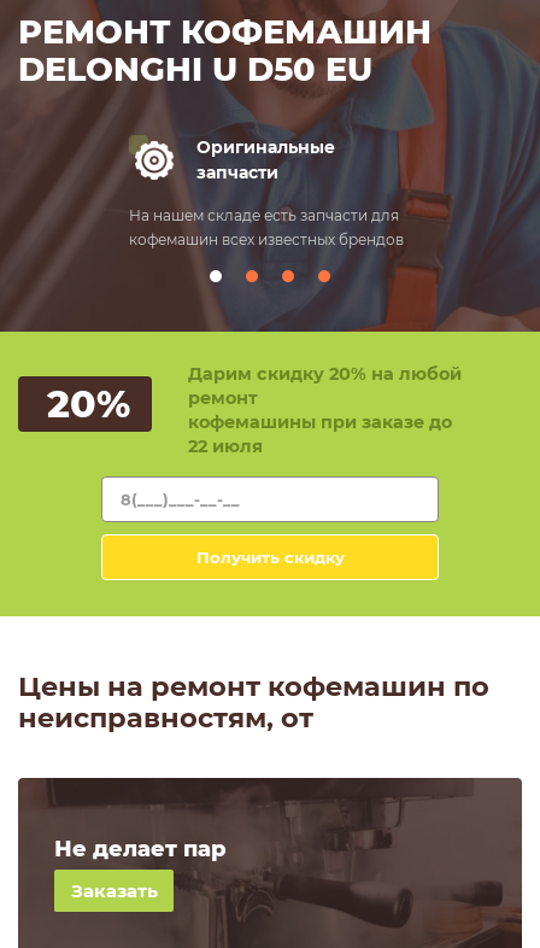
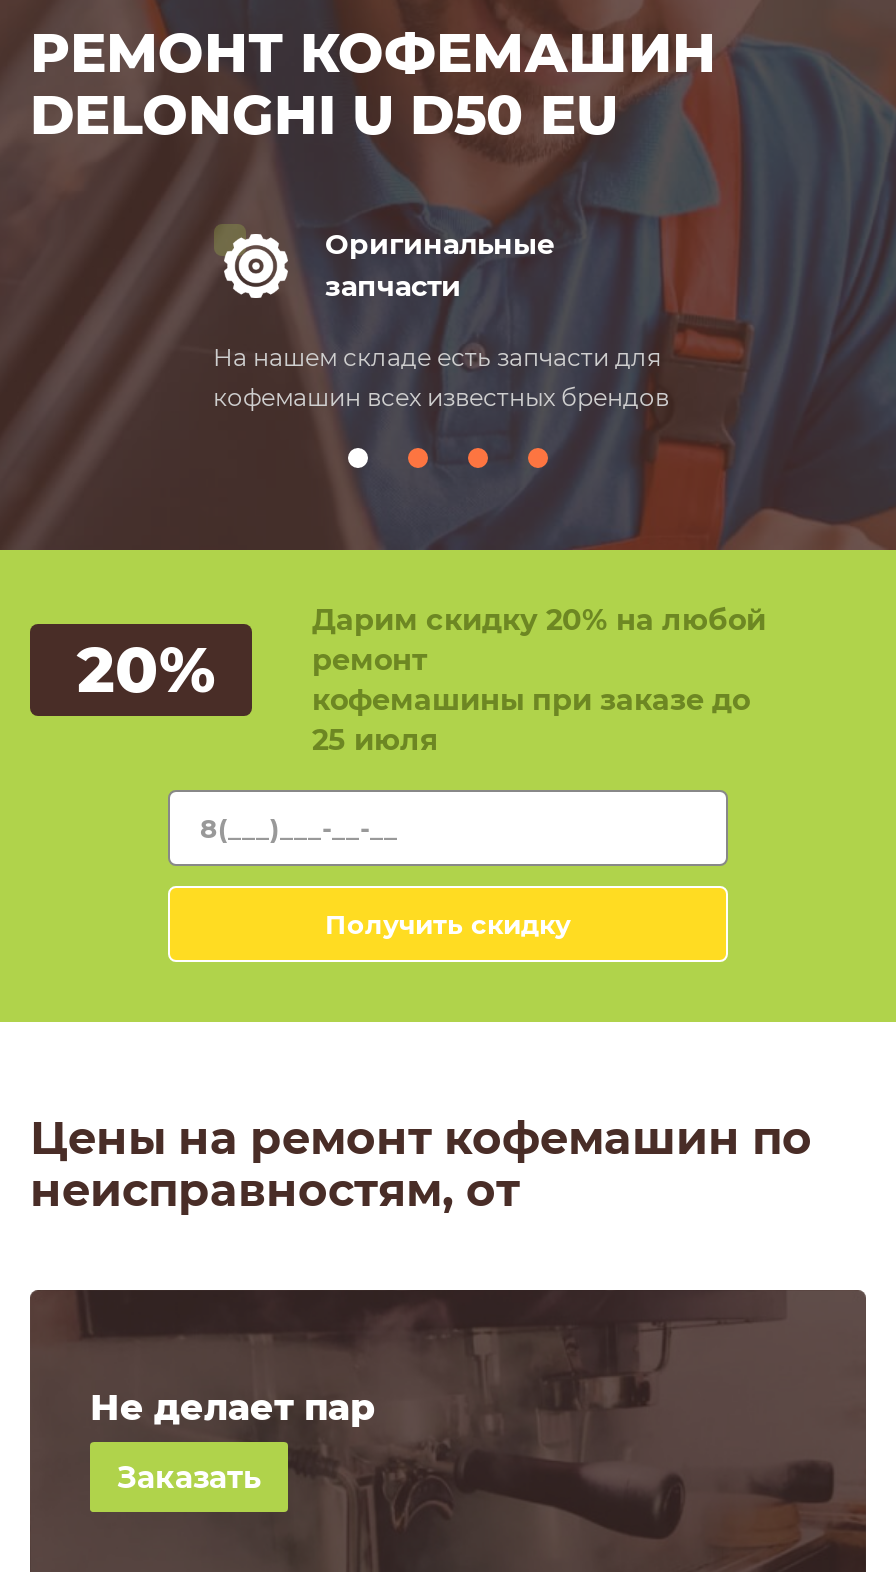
[188,436,263,457] 22 июля -> [312,723,438,759] 25 июля

